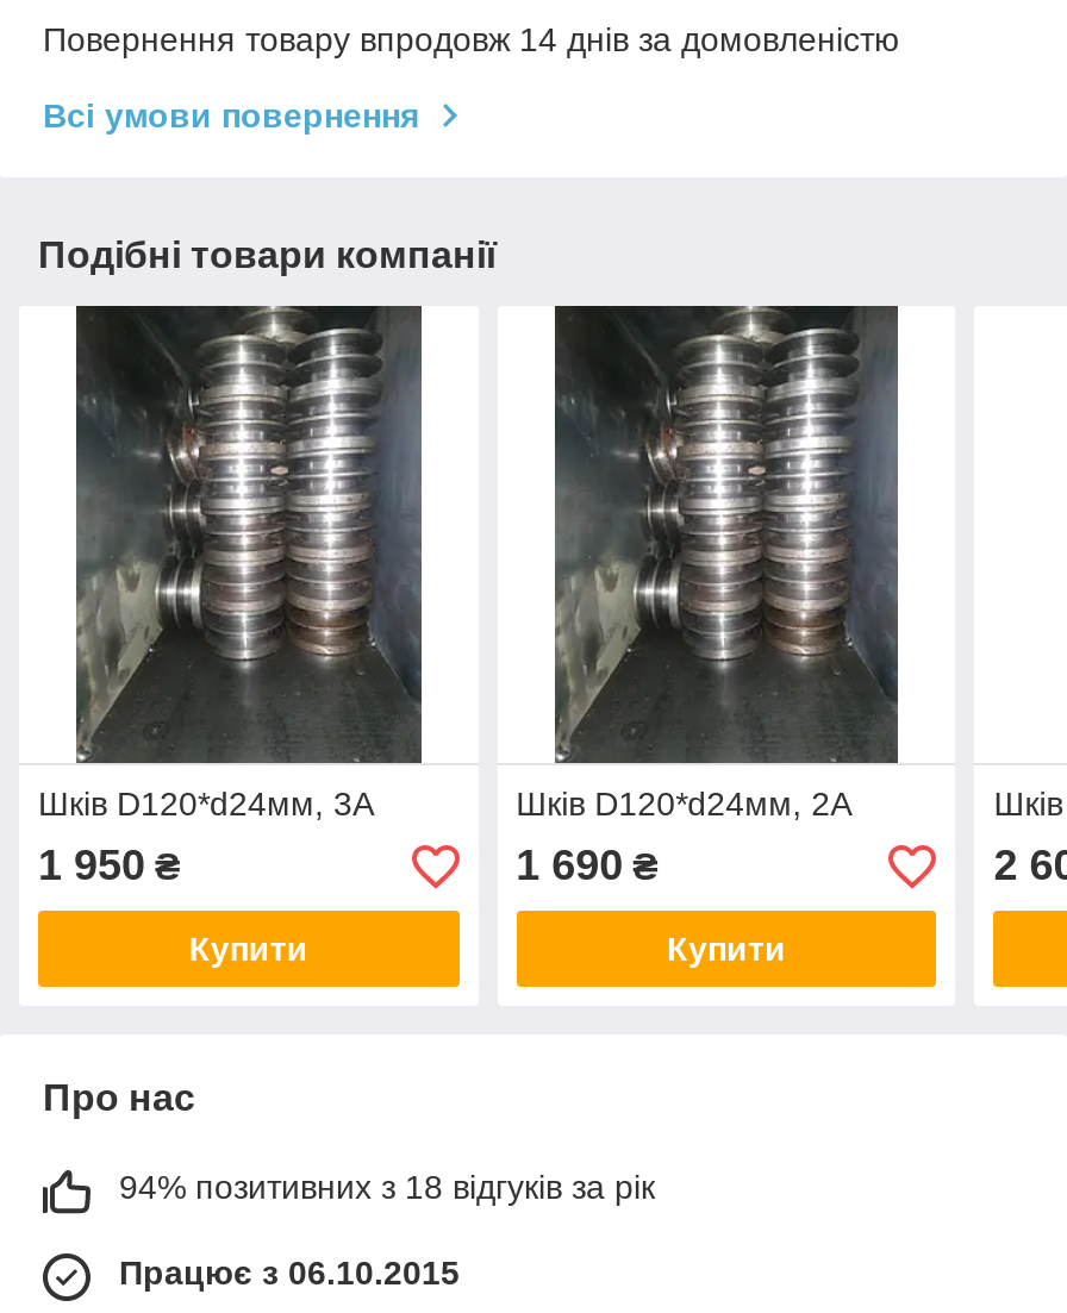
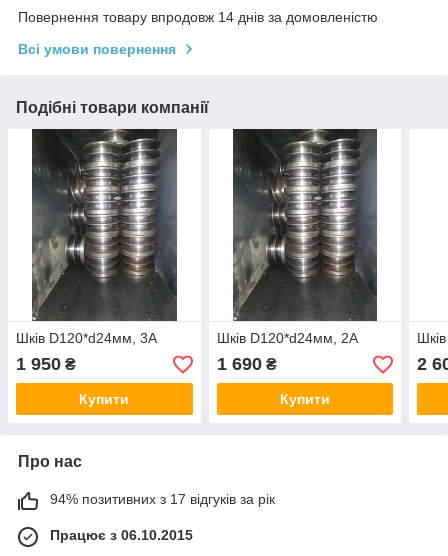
[119,1169,655,1207] 94% позитивних з 18 відгуків за рік -> [50,491,275,507] 94% позитивних з 17 відгуків за рік

